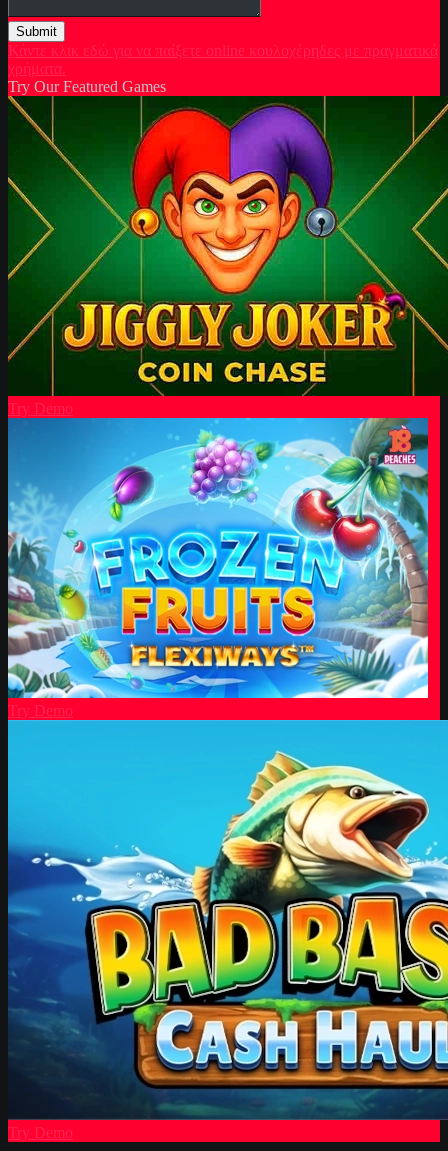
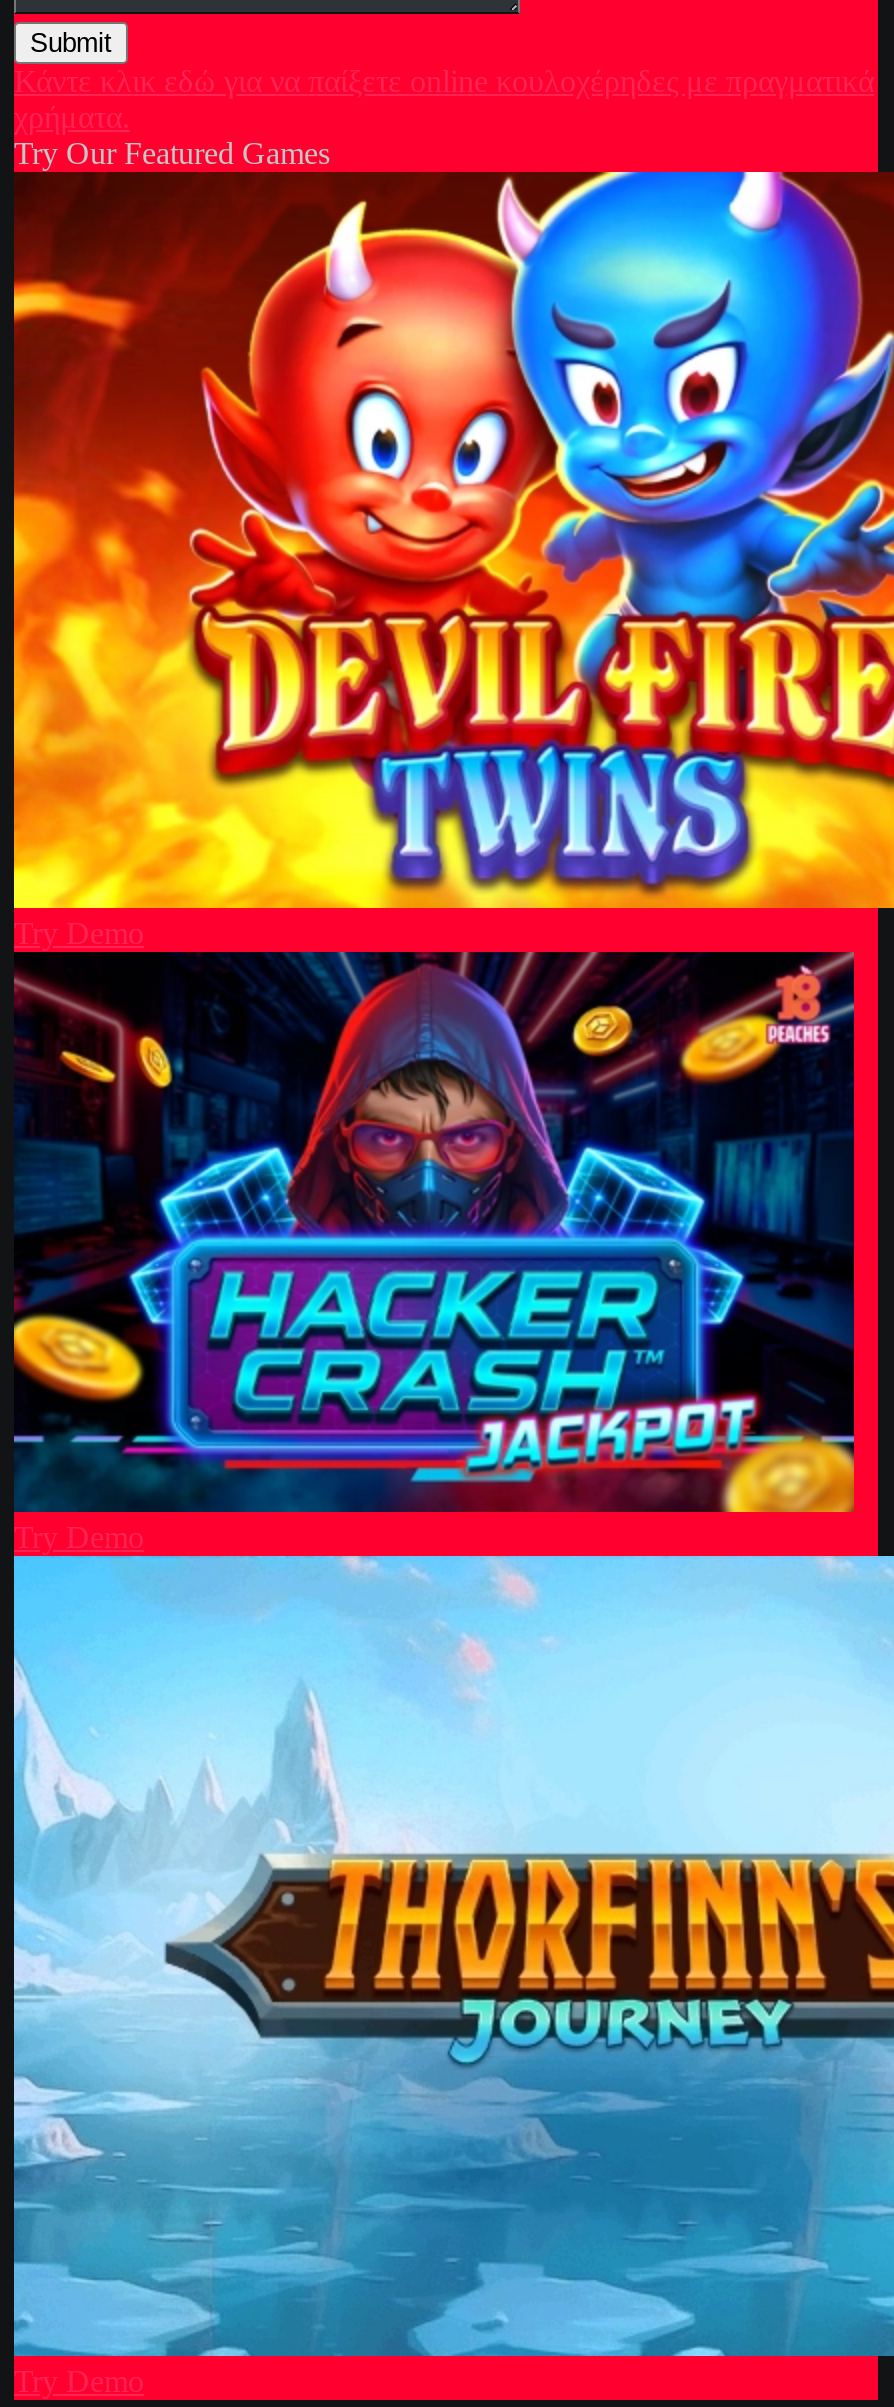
[7,95,445,397] [image] -> [12,170,888,910] [image]
[7,417,429,699] [image] -> [12,950,856,1514] [image]
[7,719,445,1121] [image] -> [12,1554,888,2358] [image]

